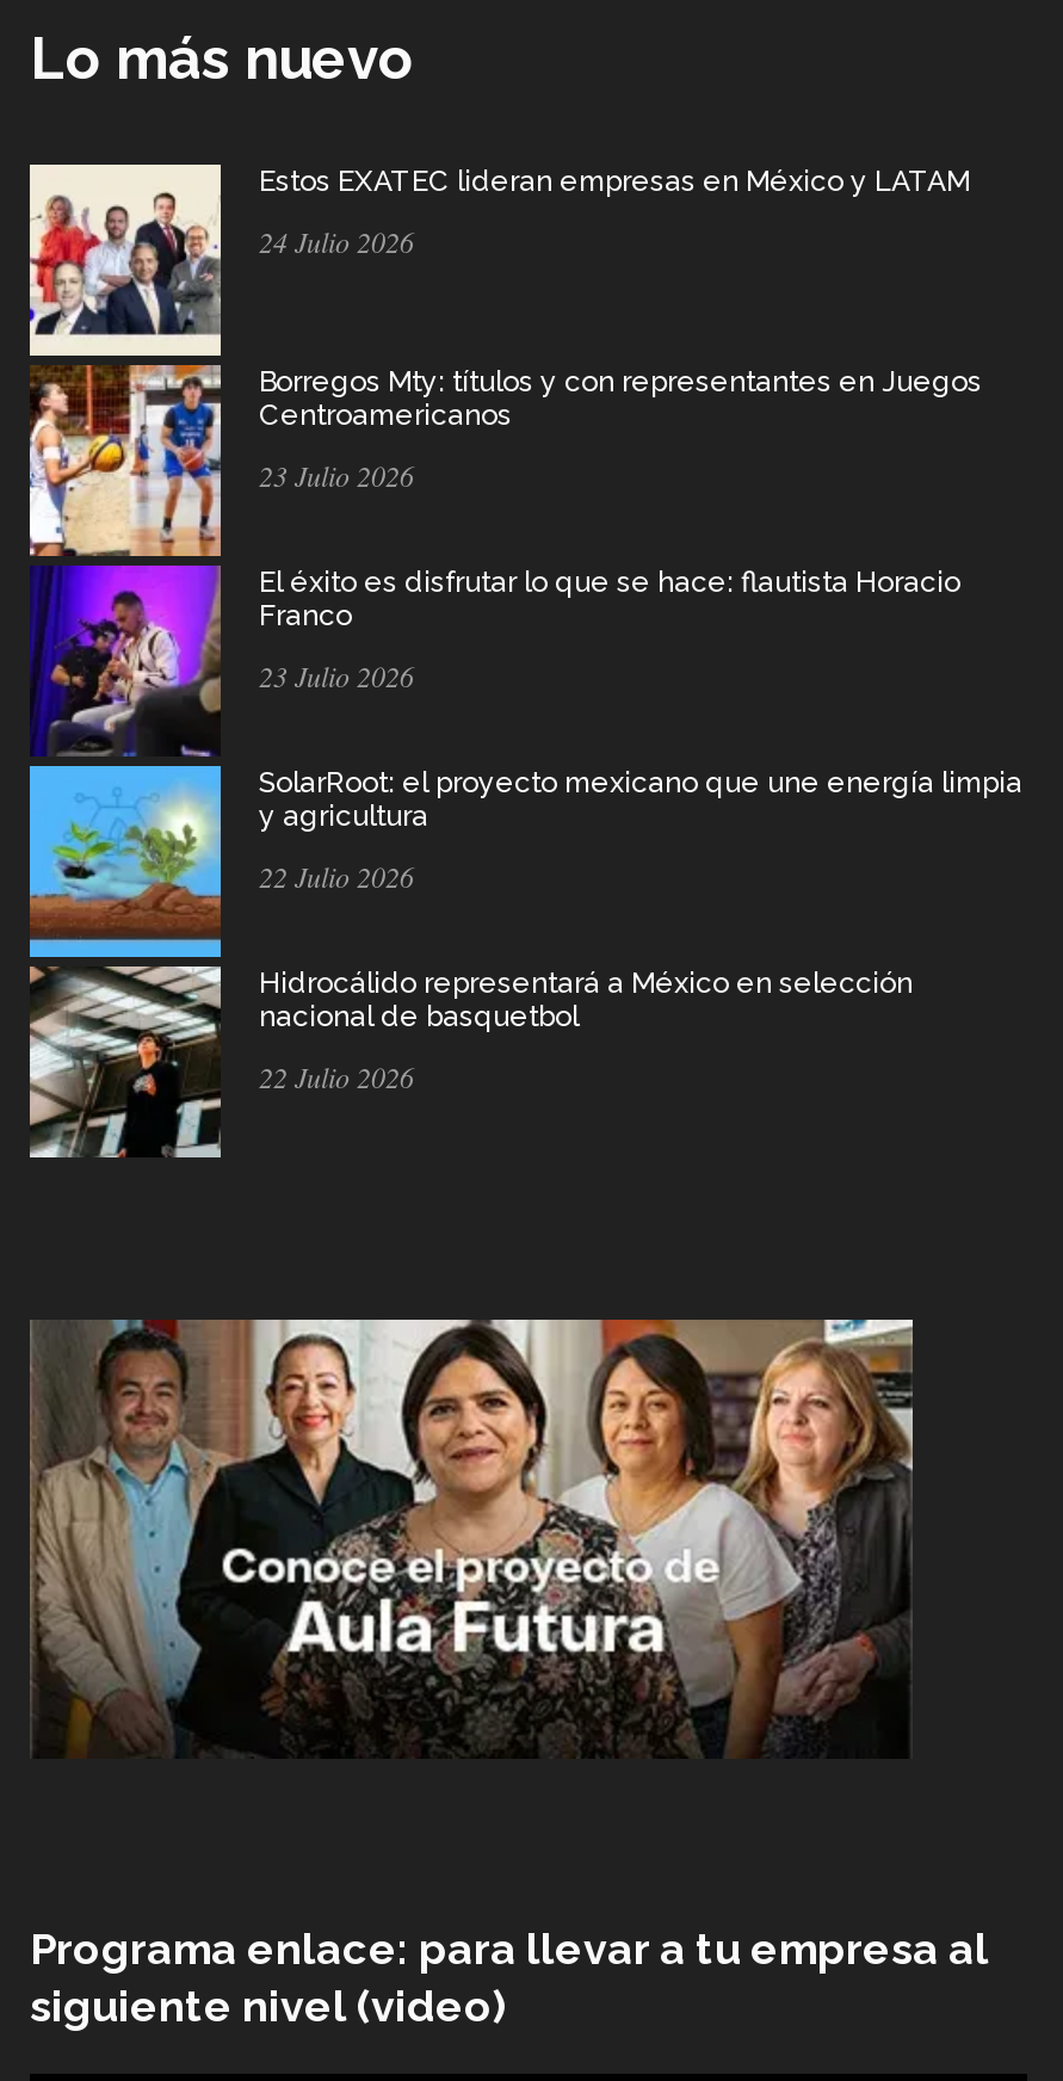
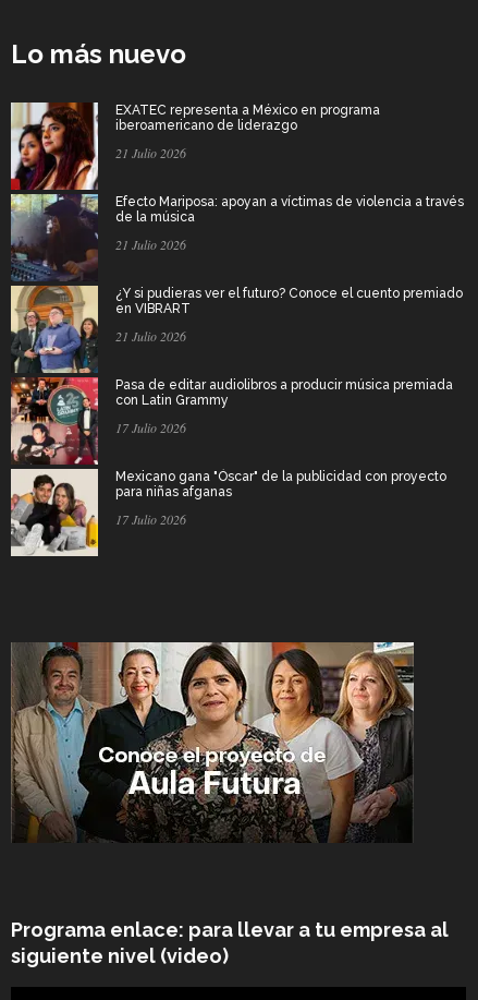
[27,162,970,1157] [image] | Estos EXATEC lideran empresas en México y LATAM -> [10,101,380,557] [image] | EXATEC representa a México en programa | iberoamericano de liderazgo
[259,221,414,259] 24 Julio 2026 -> [115,144,186,161] 21 Julio 2026
[259,364,982,431] Borregos Mty: títulos y con representantes en Juegos | Centroamericanos -> [115,194,464,224] Efecto Mariposa: apoyan a víctimas de violencia a través | de la música
[259,455,414,493] 23 Julio 2026 -> [115,235,186,253] 21 Julio 2026
[259,565,960,632] El éxito es disfrutar lo que se hace: flautista Horacio | Franco -> [115,285,463,316] ¿Y si pudieras ver el futuro? Conoce el cuento premiado | en VIBRART
[259,656,414,694] 23 Julio 2026 -> [115,327,186,344] 21 Julio 2026
[259,765,1022,832] SolarRoot: el proyecto mexicano que une energía limpia | y agricultura -> [115,377,453,408] Pasa de editar audiolibros a producir música premiada | con Latin Grammy
[259,856,414,894] 22 Julio 2026 -> [115,418,186,436] 17 Julio 2026
[259,966,913,1033] Hidrocálido representará a México en selección | nacional de basquetbol -> [115,469,446,499] Mexicano gana "Óscar" de la publicidad con proyecto | para niñas afganas
[259,1056,414,1095] 22 Julio 2026 -> [115,510,186,527] 17 Julio 2026

